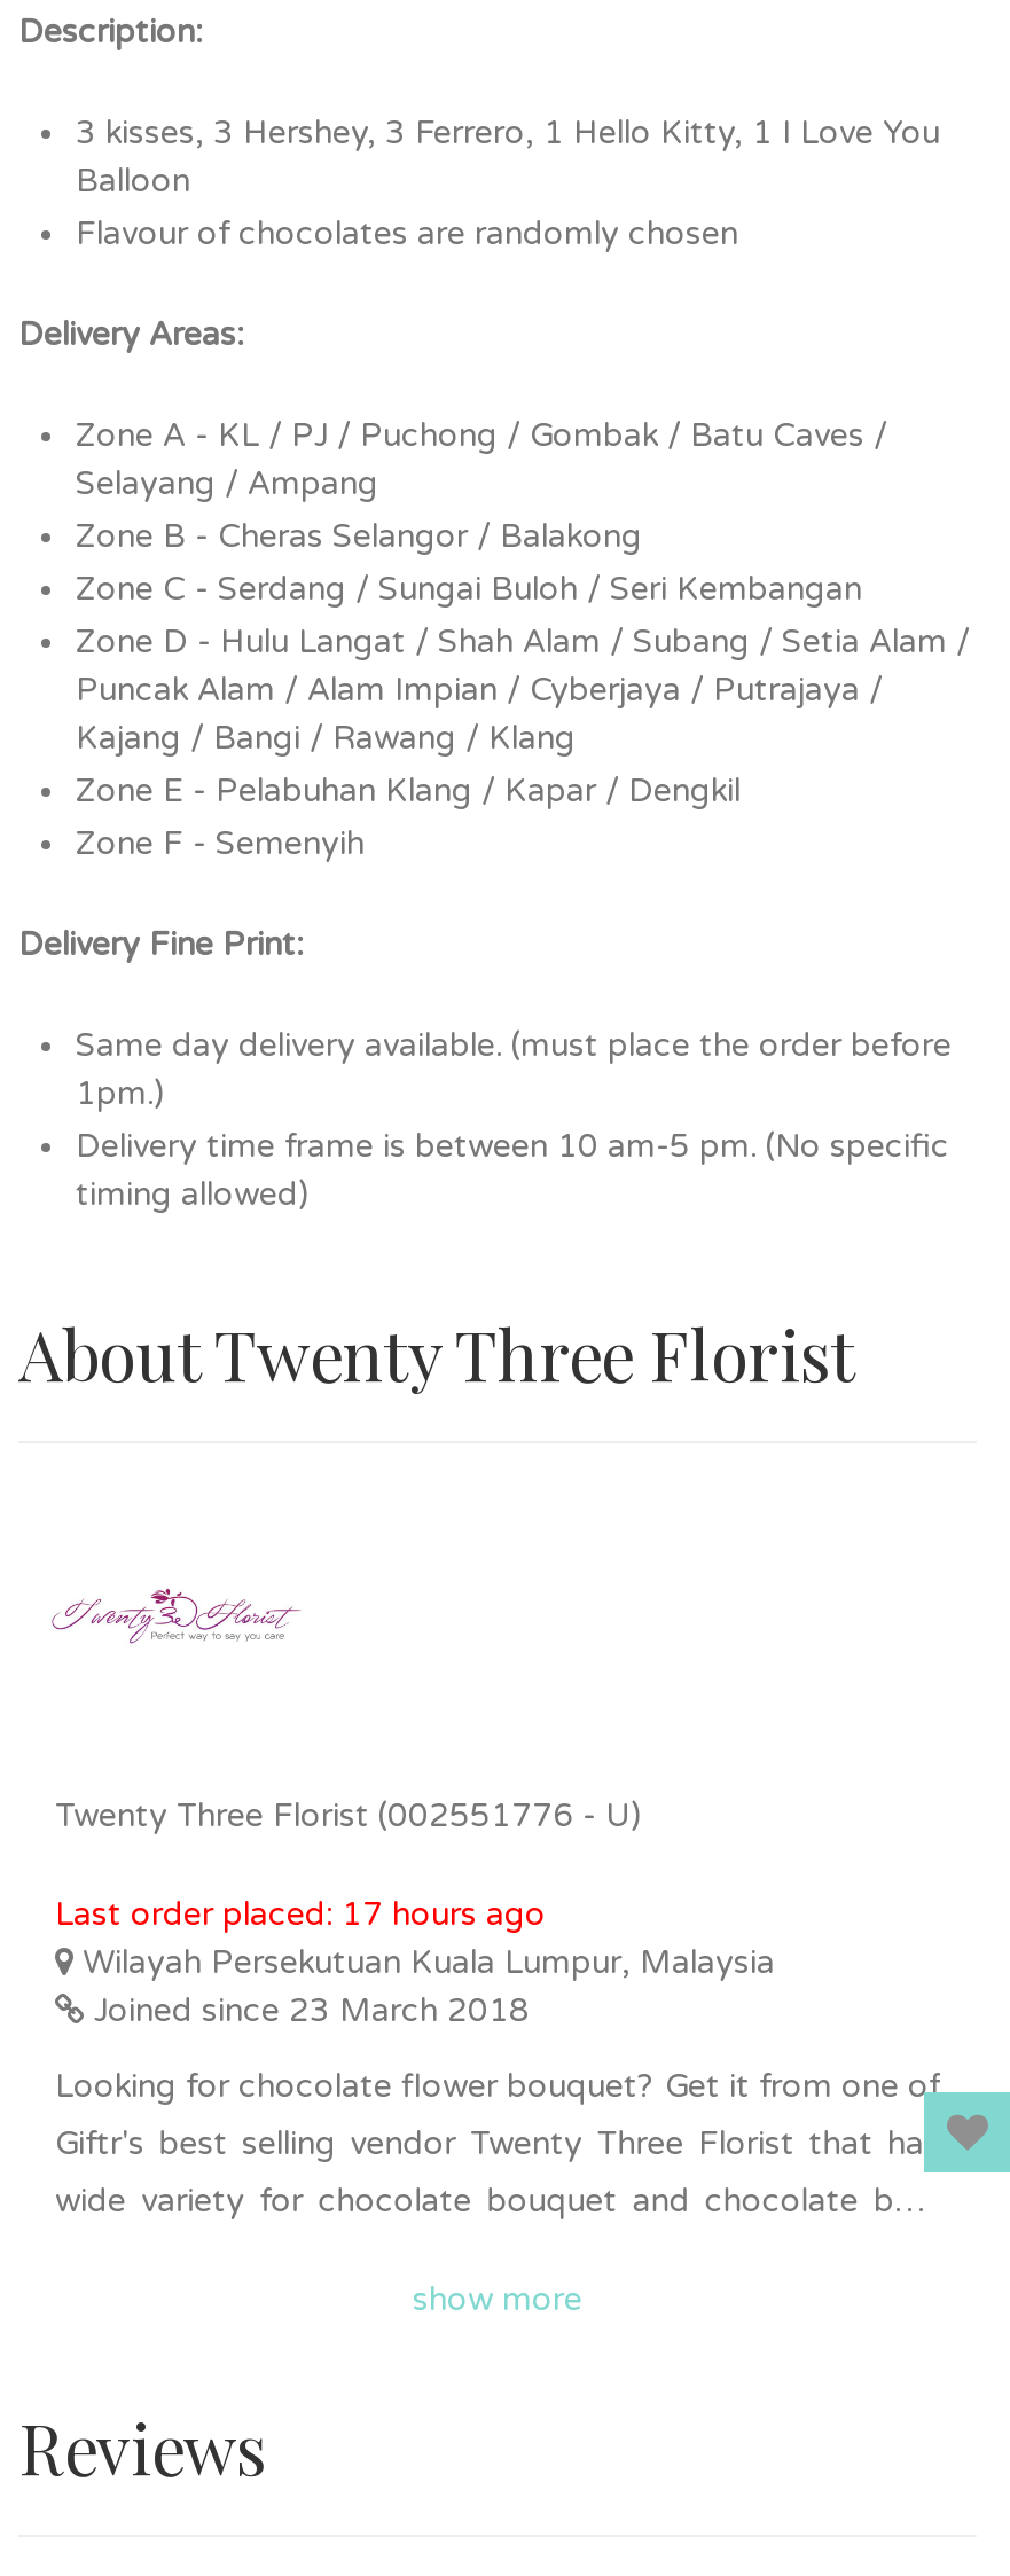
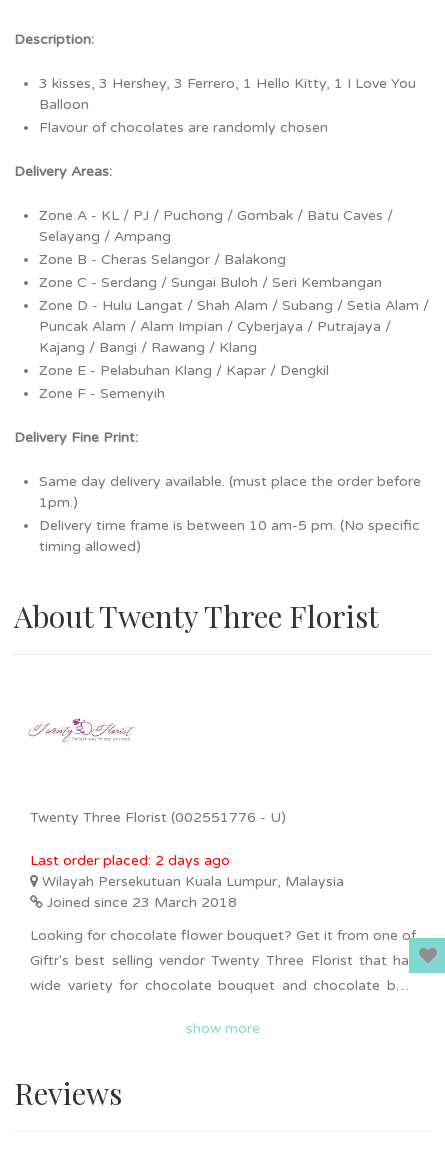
[55,1895,546,1934] Last order placed: 17 hours ago -> [30,852,230,869] Last order placed: 2 days ago

